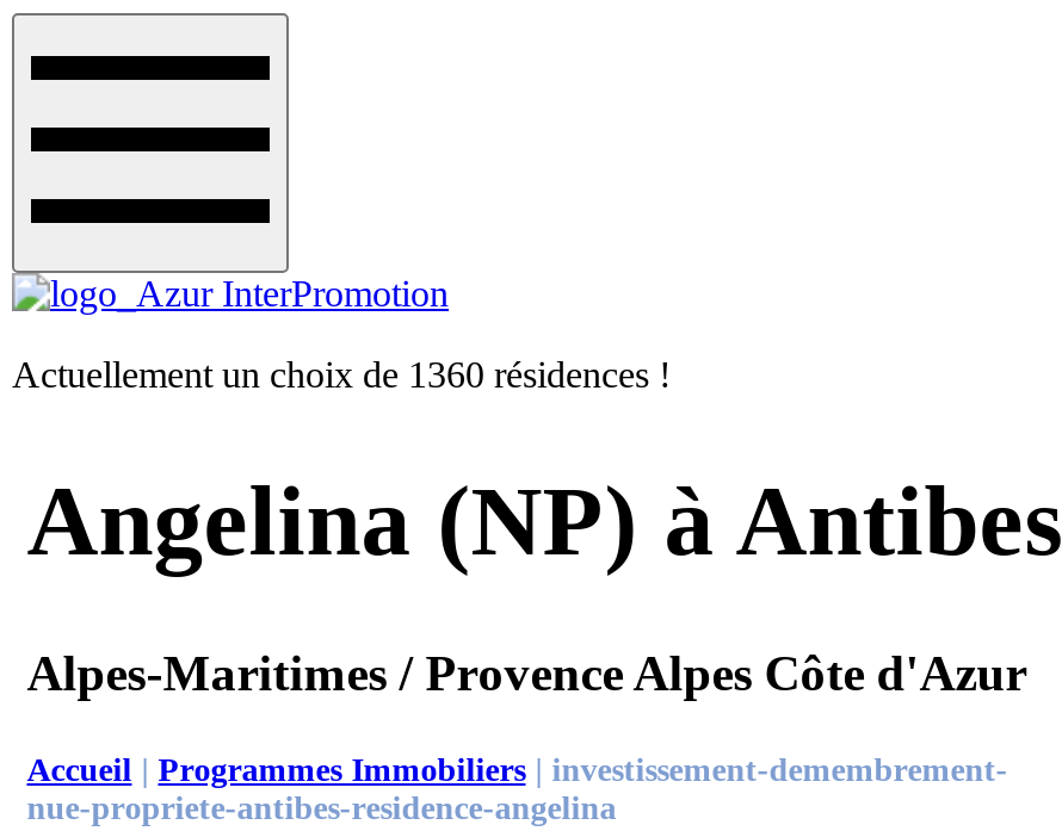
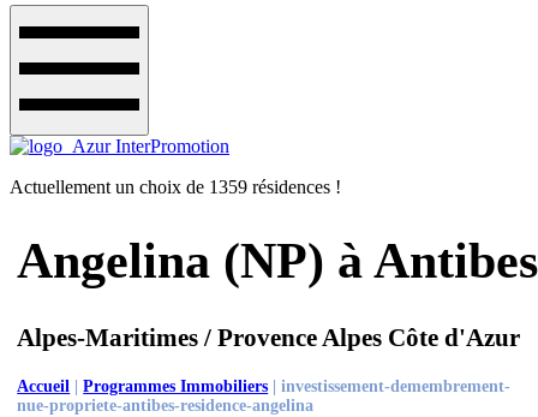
[12,354,671,395] Actuellement un choix de 1360 résidences ! -> [10,177,341,197] Actuellement un choix de 1359 résidences !

